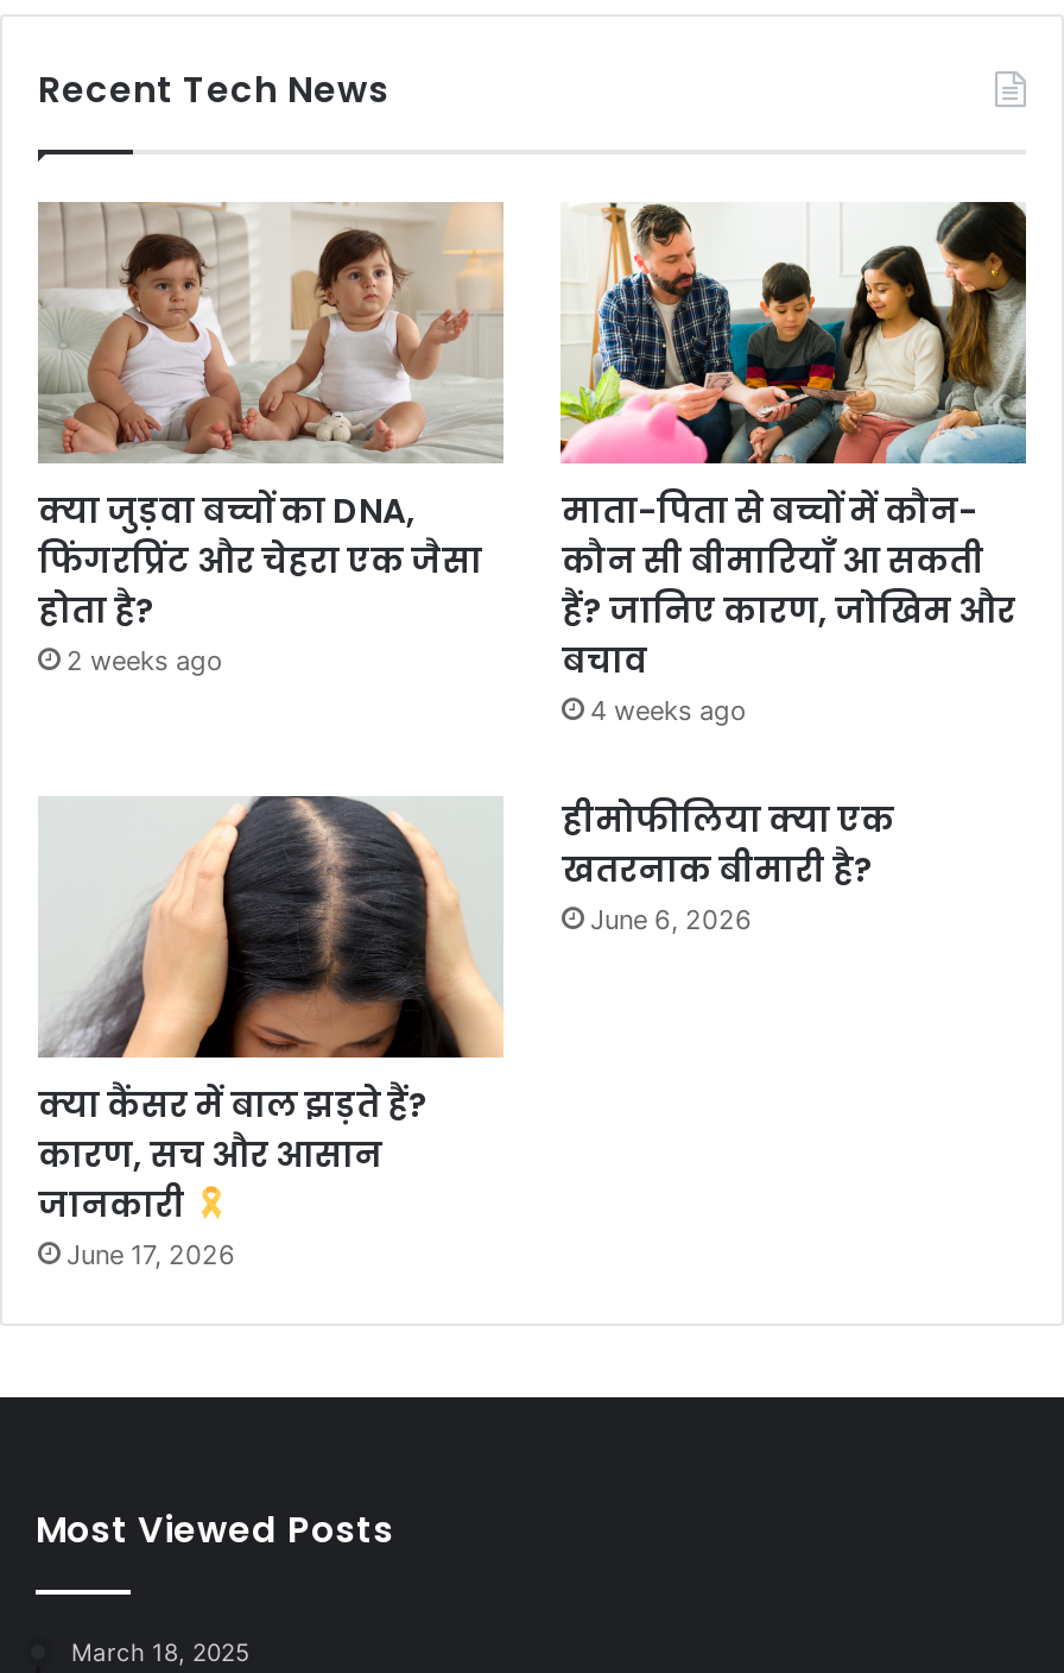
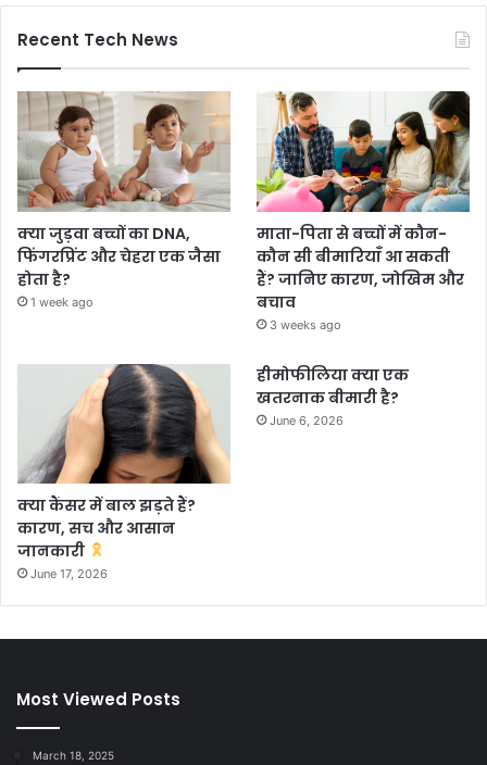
[66,644,223,677] 2 weeks ago -> [30,294,93,309] 1 week ago
[590,693,747,727] 4 weeks ago -> [270,317,342,332] 3 weeks ago

